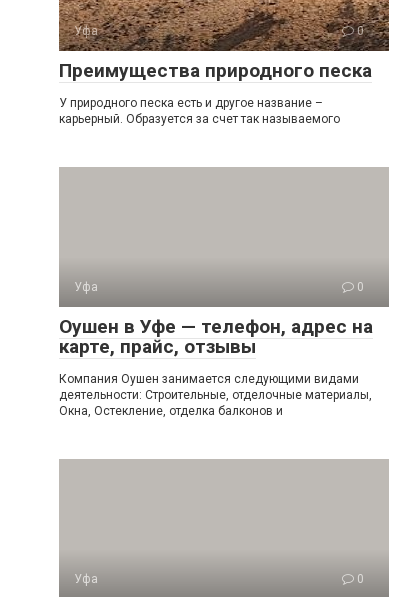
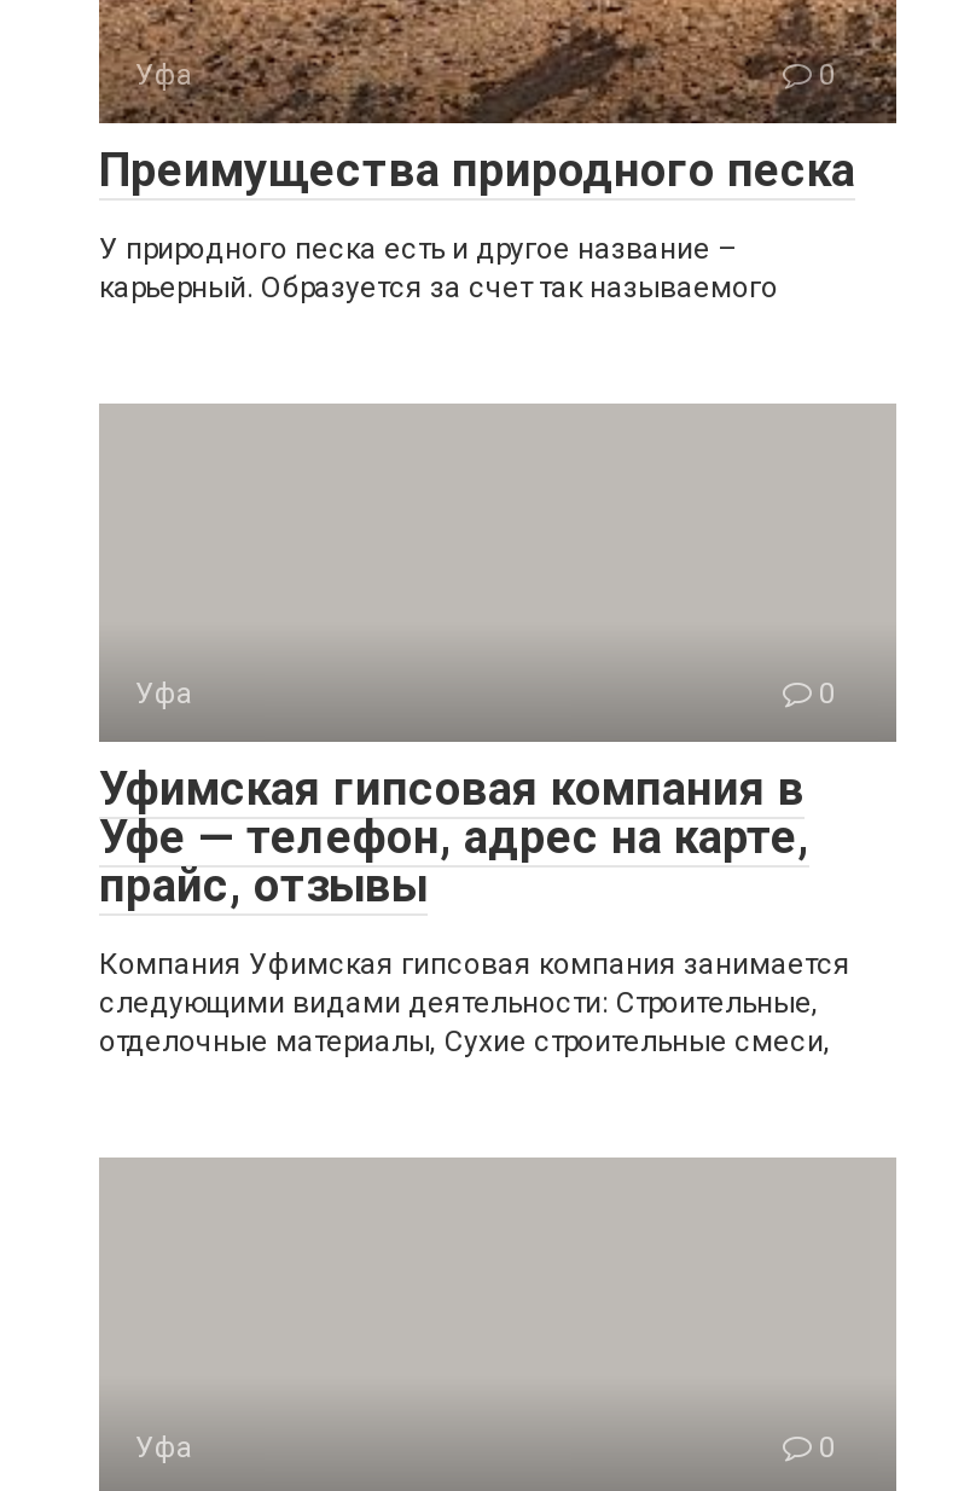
[59,315,373,358] Оушен в Уфе — телефон, адрес на | карте, прайс, отзывы -> [99,761,809,913] Уфимская гипсовая компания в | Уфе — телефон, адрес на карте, | прайс, отзывы
[59,372,372,418] Компания Оушен занимается следующими видами | деятельности: Строительные, отделочные материалы, | Окна, Остекление, отделка балконов и -> [99,947,850,1058] Компания Уфимская гипсовая компания занимается | следующими видами деятельности: Строительные, | отделочные материалы, Сухие строительные смеси,

